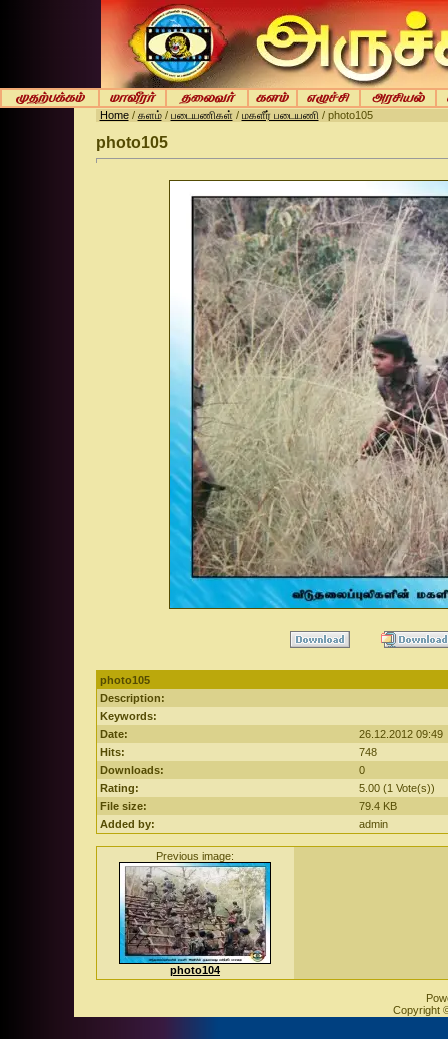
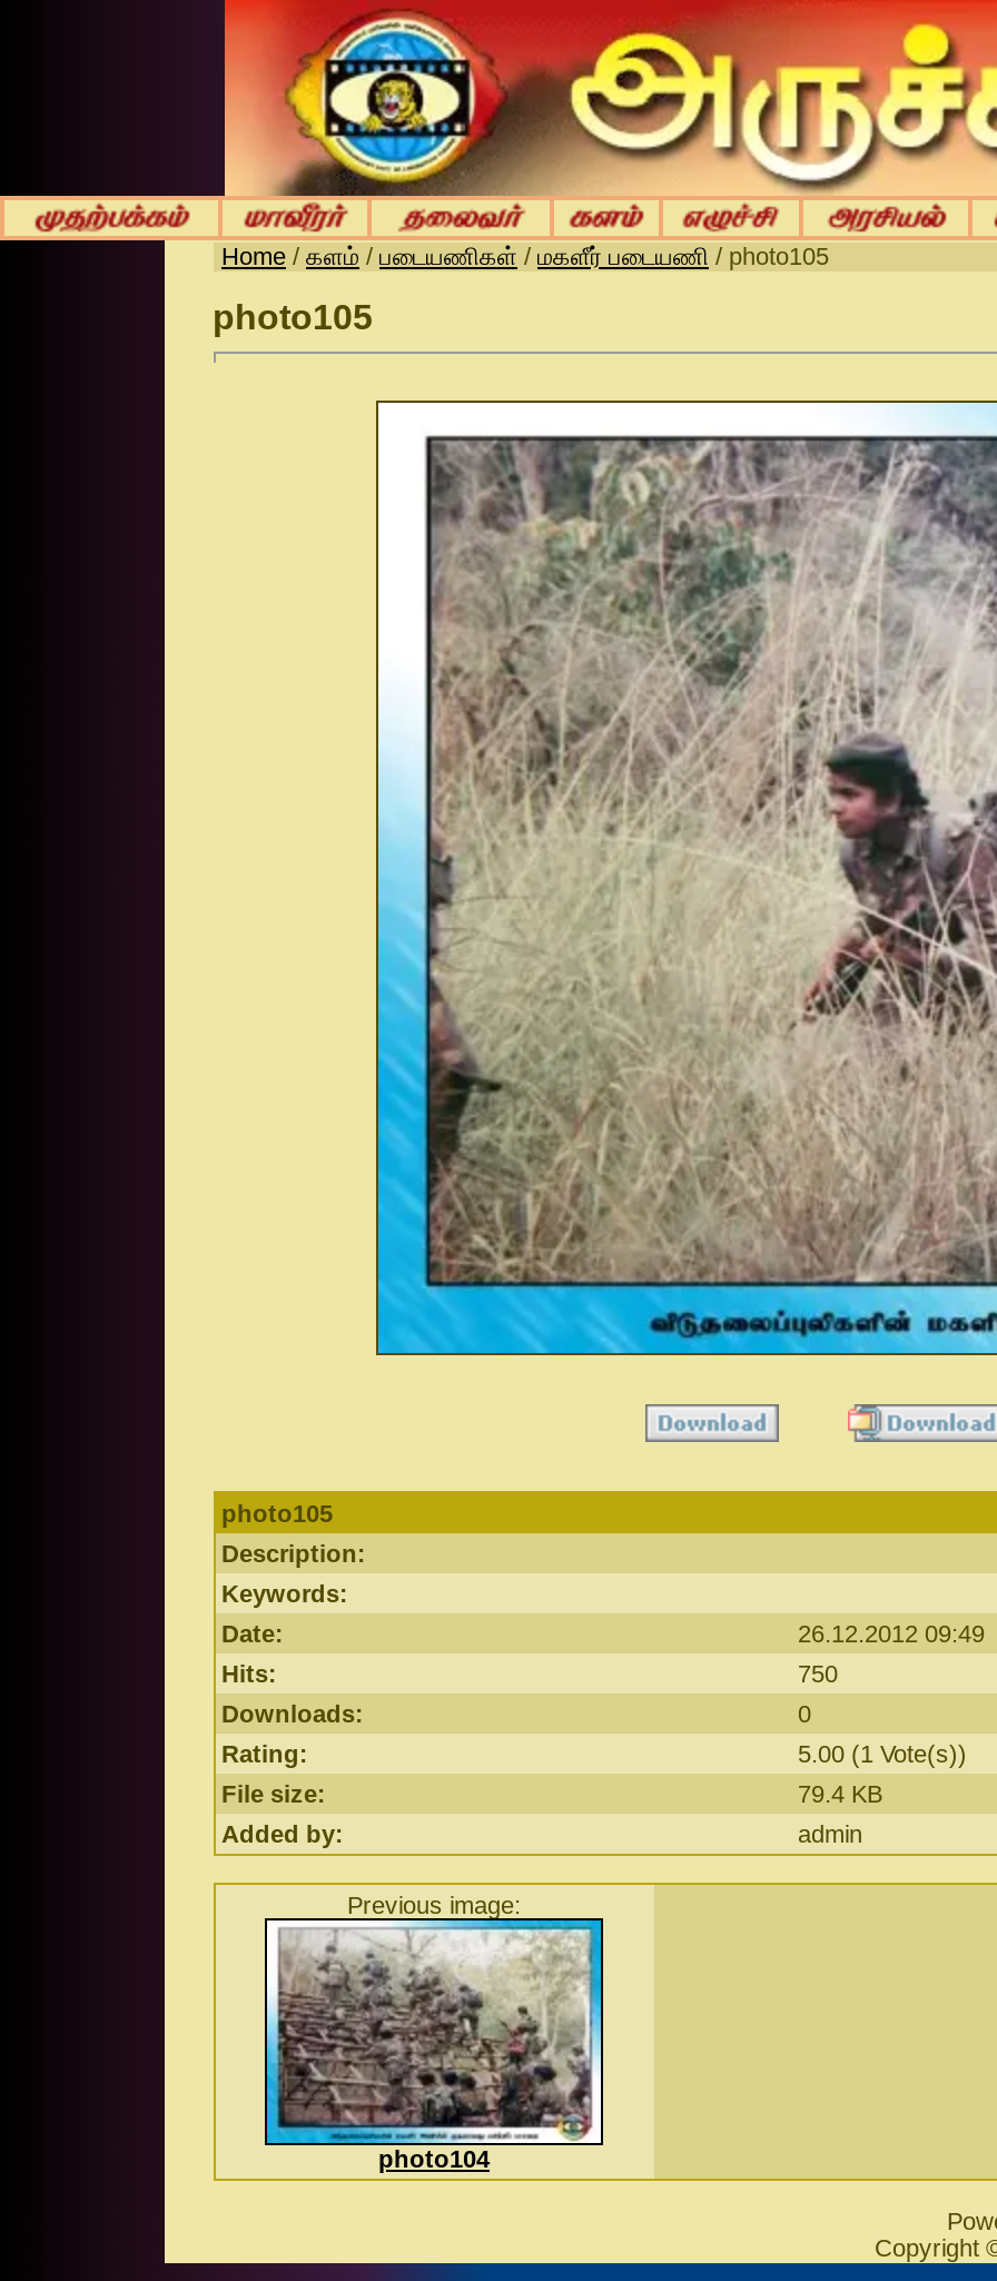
[358,746,376,758] 748 -> [798,1660,838,1687] 750

